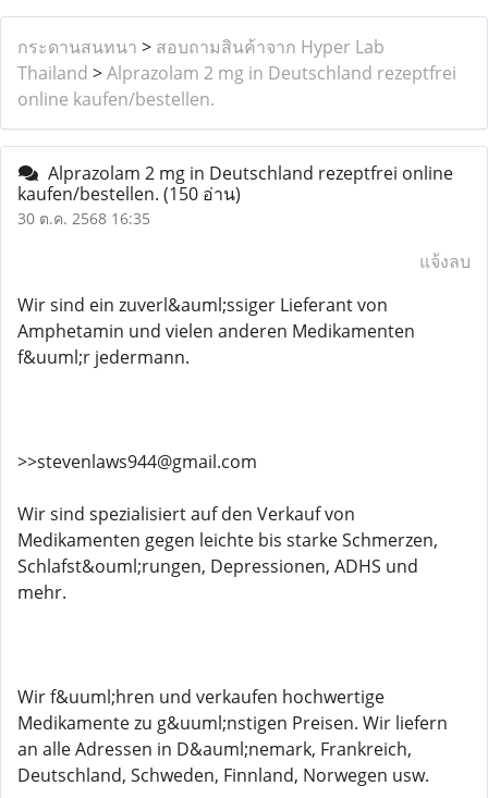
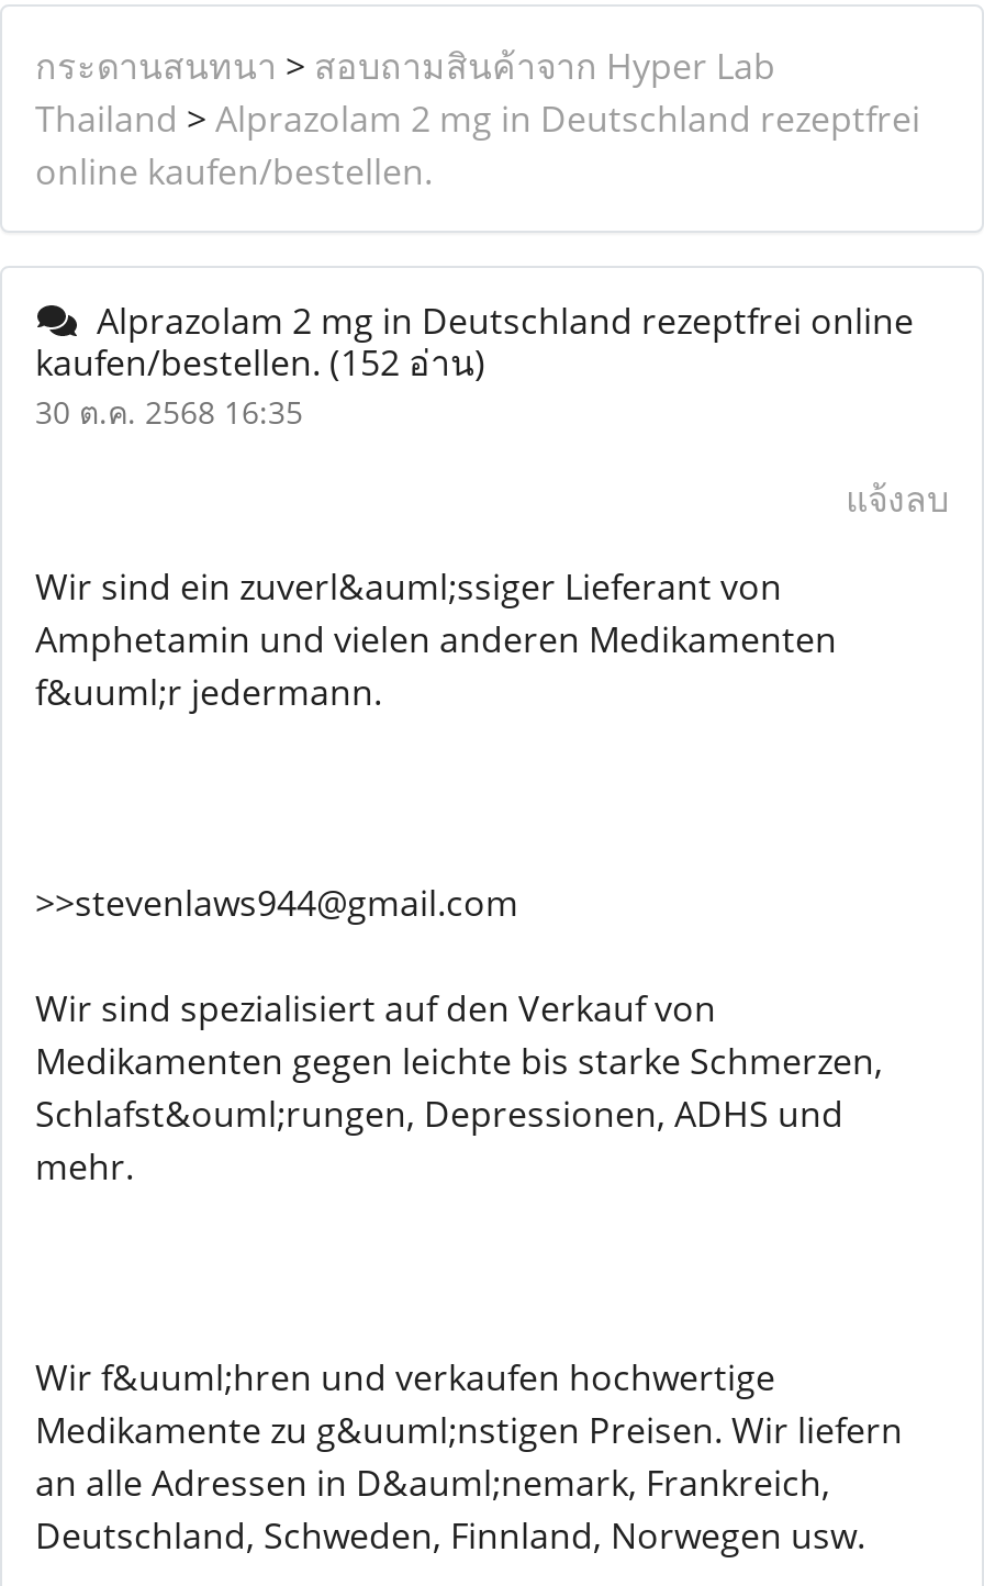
[17,182,241,206] kaufen/bestellen. (150 อ่าน) -> [35,338,485,387] kaufen/bestellen. (152 อ่าน)

